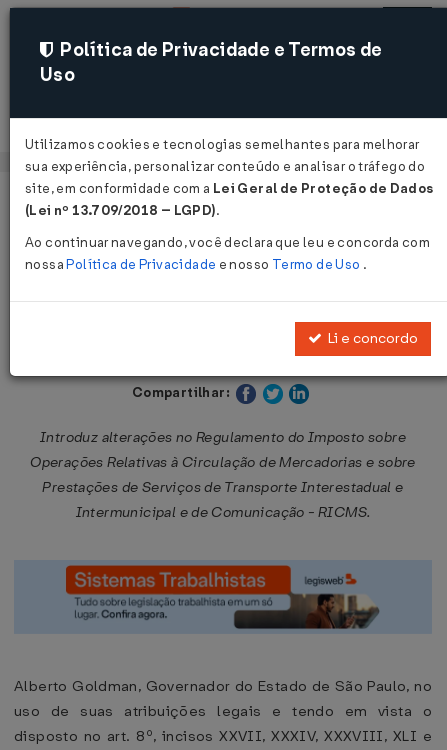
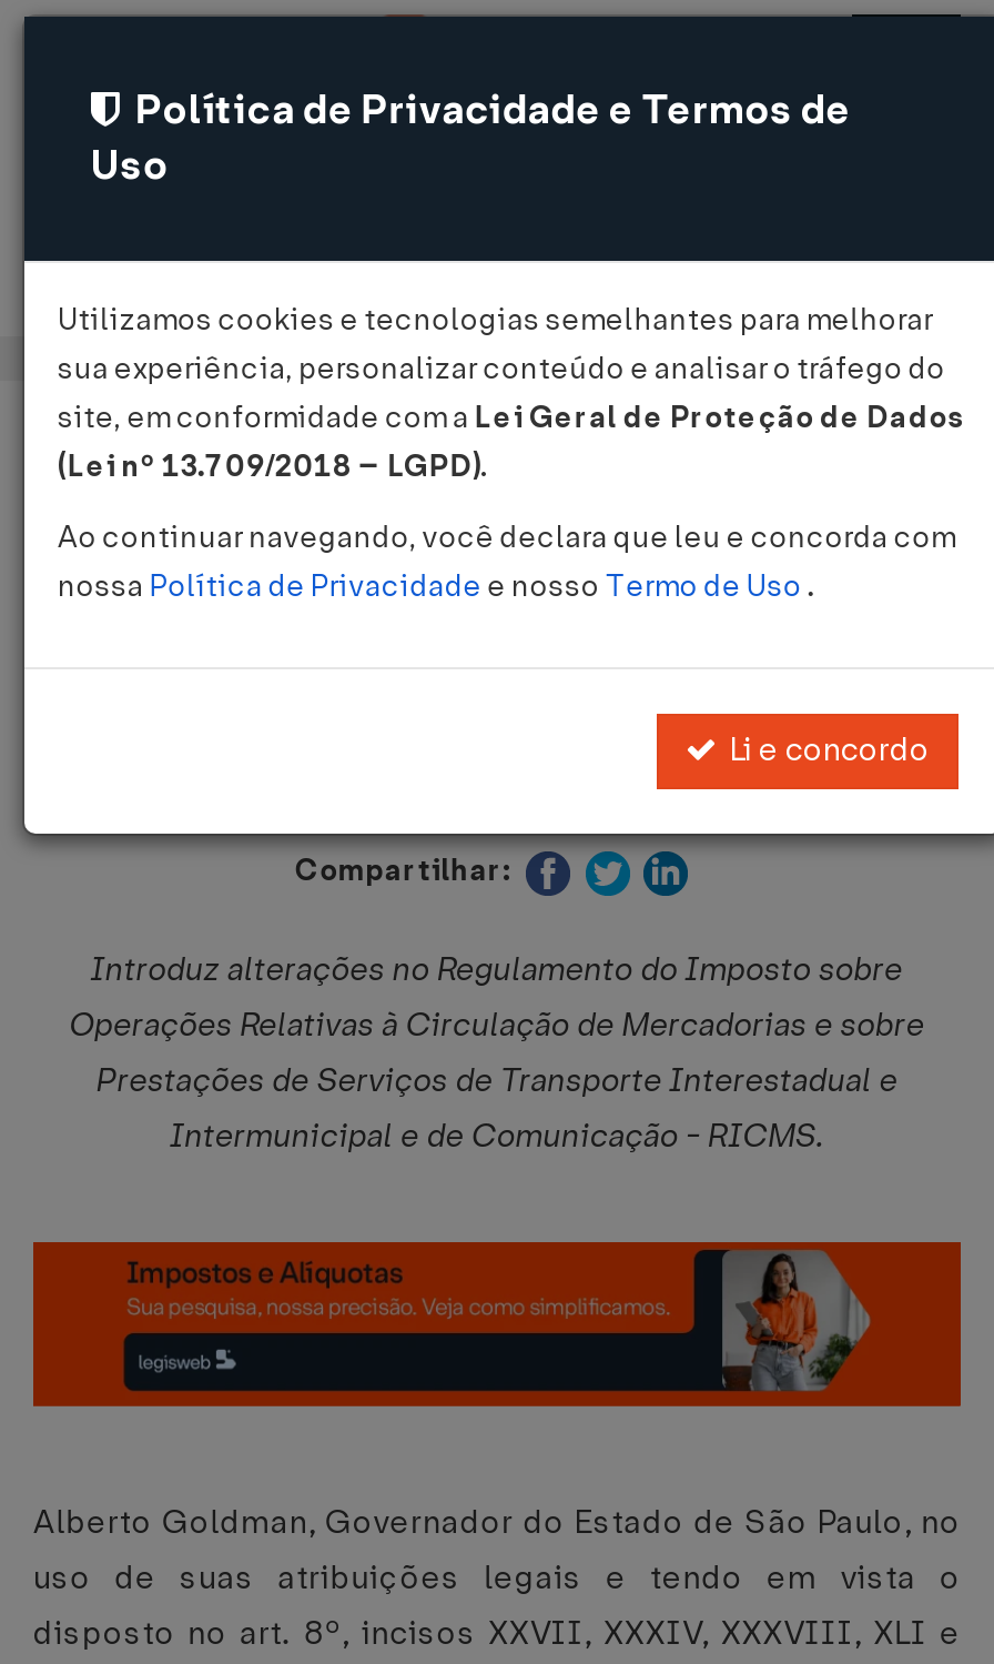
[14,560,432,634] [image] -> [31,1240,963,1409] [image]

